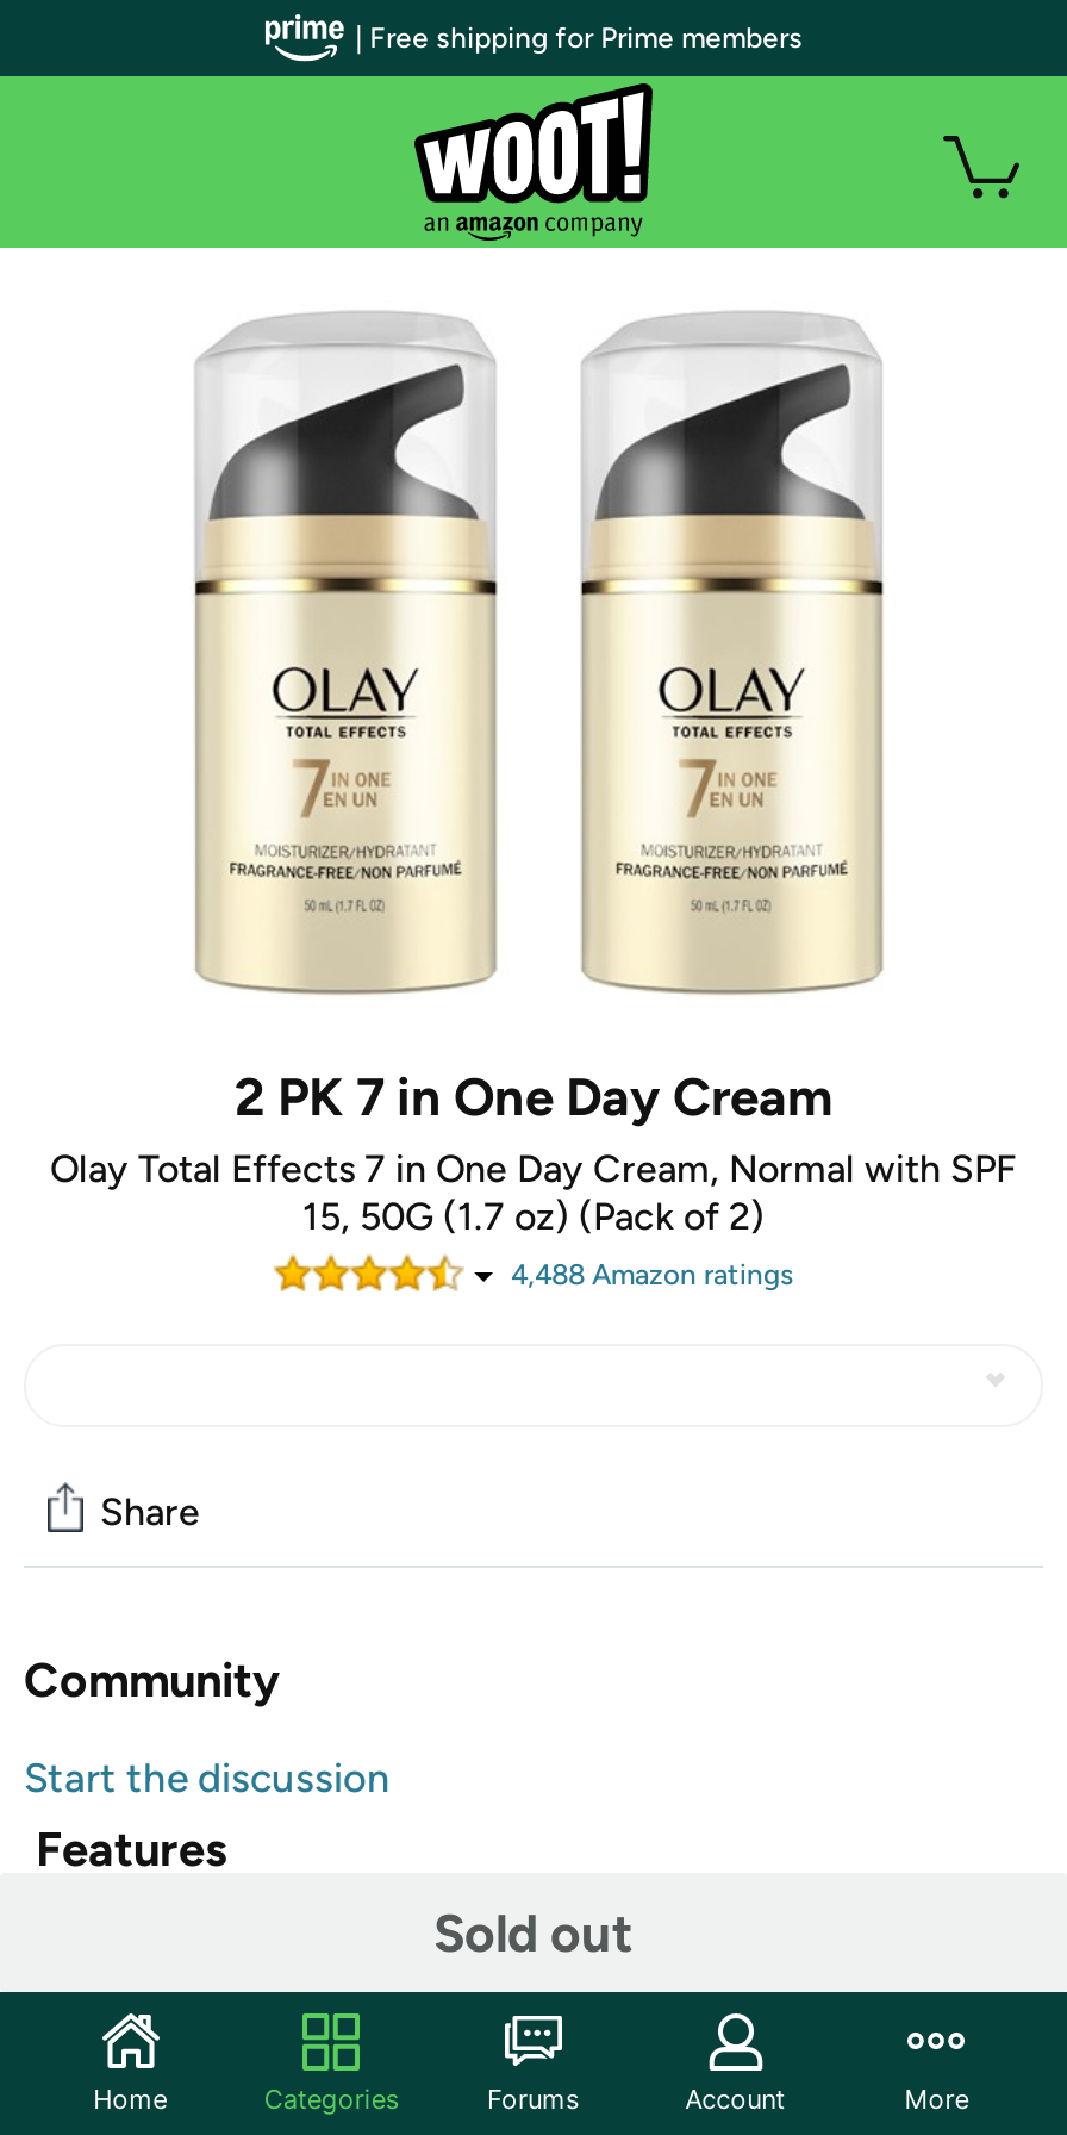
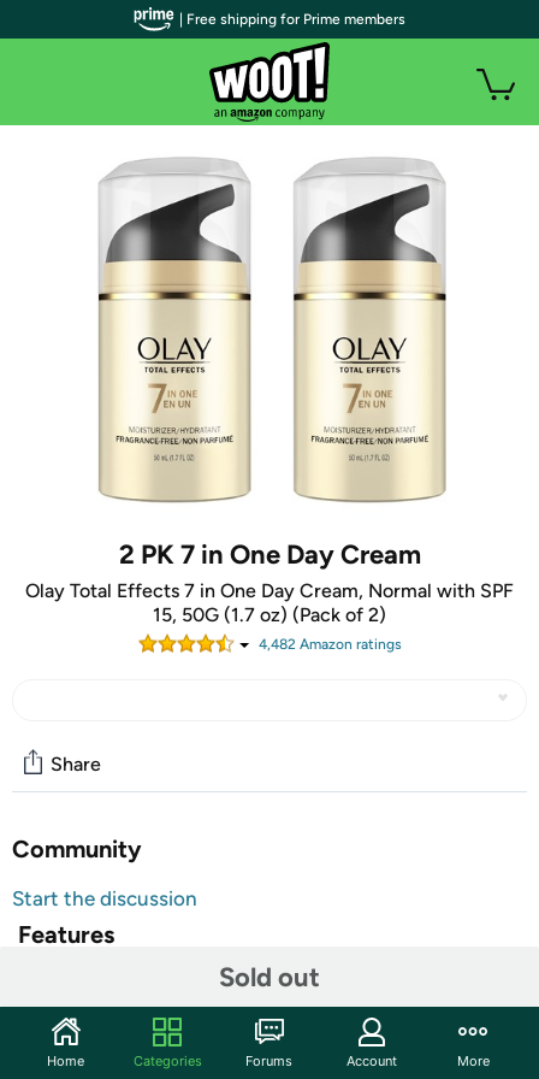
[511,1258,794,1291] 4,488 Amazon ratings -> [258,636,401,653] 4,482 Amazon ratings

